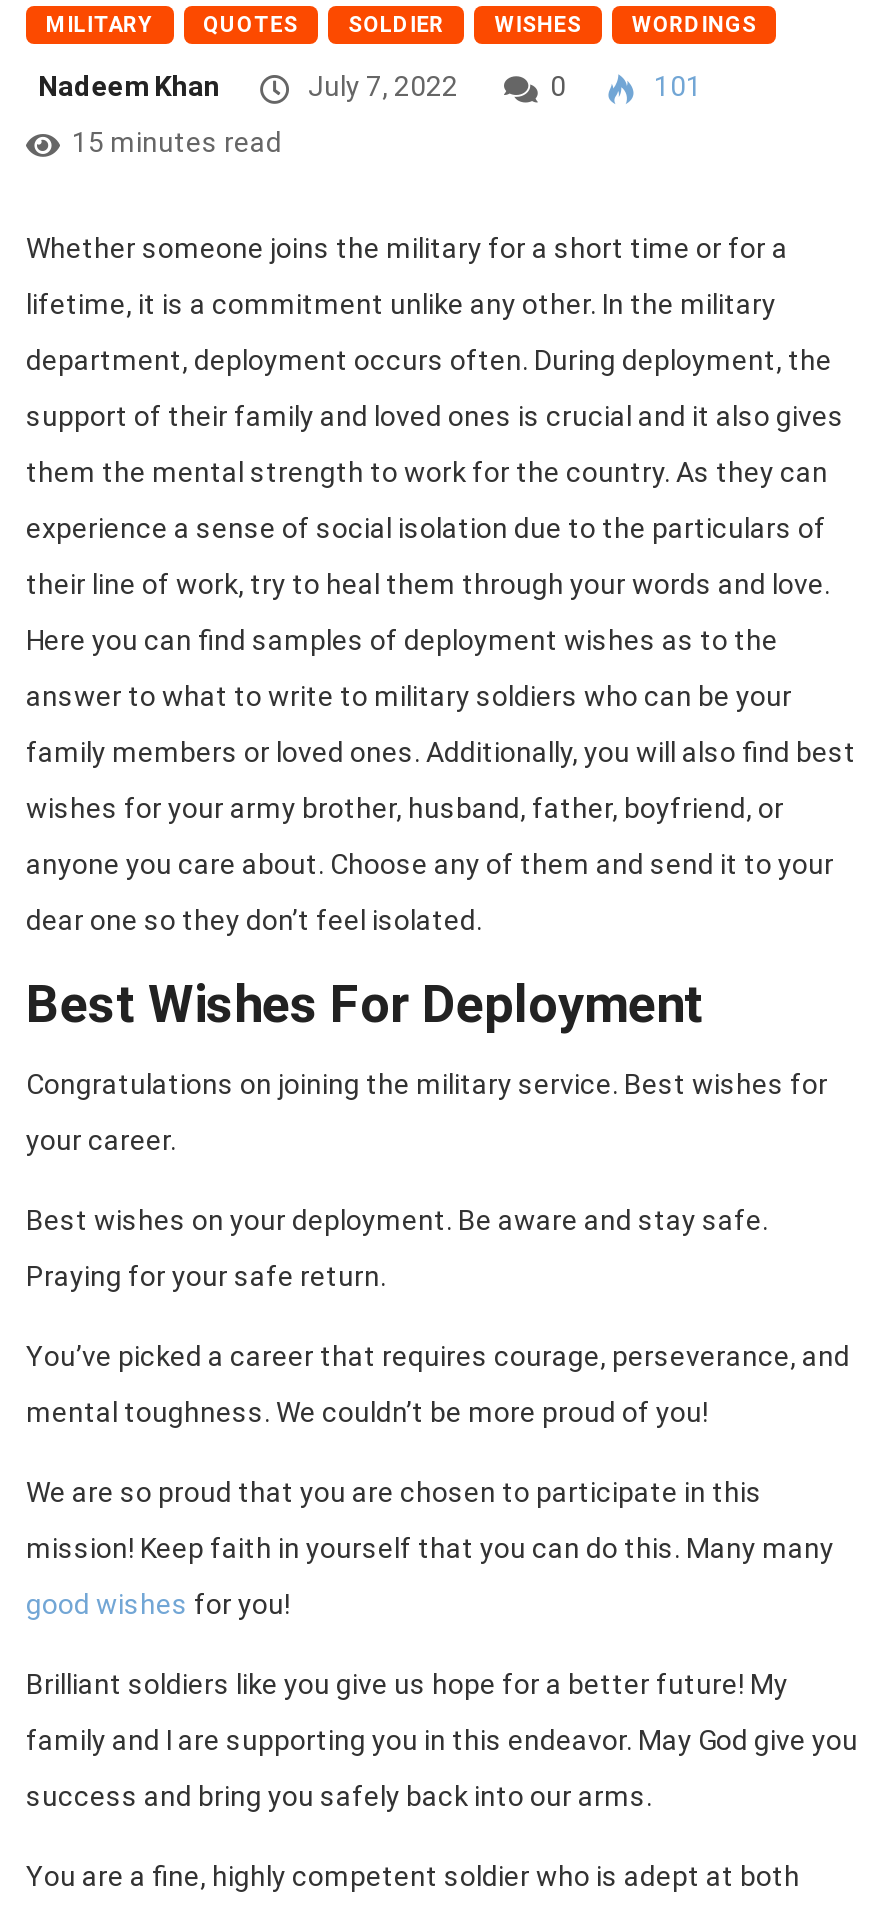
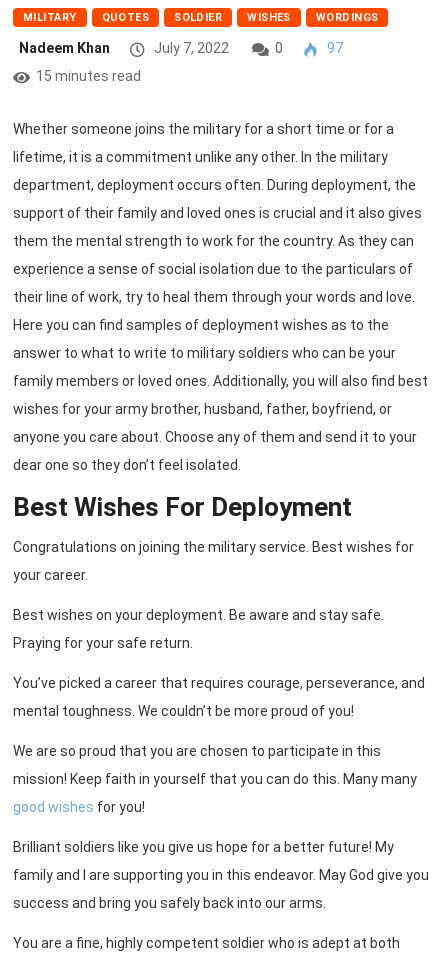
[648,70,702,102] 101 -> [324,40,343,56] 97

